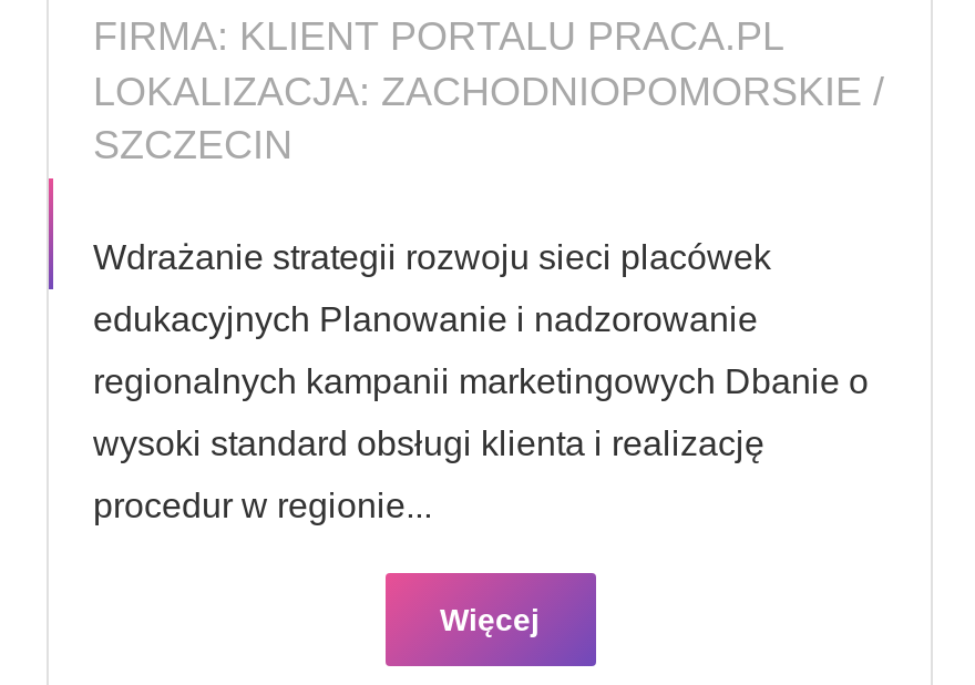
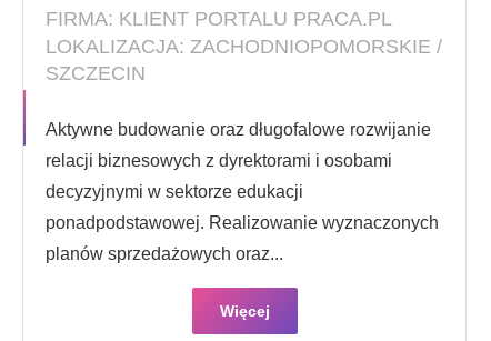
[93,238,771,276] Wdrażanie strategii rozwoju sieci placówek -> [46,120,431,139] Aktywne budowanie oraz długofalowe rozwijanie
[93,300,758,338] edukacyjnych Planowanie i nadzorowanie -> [46,151,392,170] relacji biznesowych z dyrektorami i osobami
[93,362,869,400] regionalnych kampanii marketingowych Dbanie o -> [46,182,303,201] decyzyjnymi w sektorze edukacji
[93,425,764,462] wysoki standard obsługi klienta i realizację -> [46,213,439,232] ponadpodstawowej. Realizowanie wyznaczonych
[93,487,432,524] procedur w regionie... -> [46,244,283,263] planów sprzedażowych oraz...

